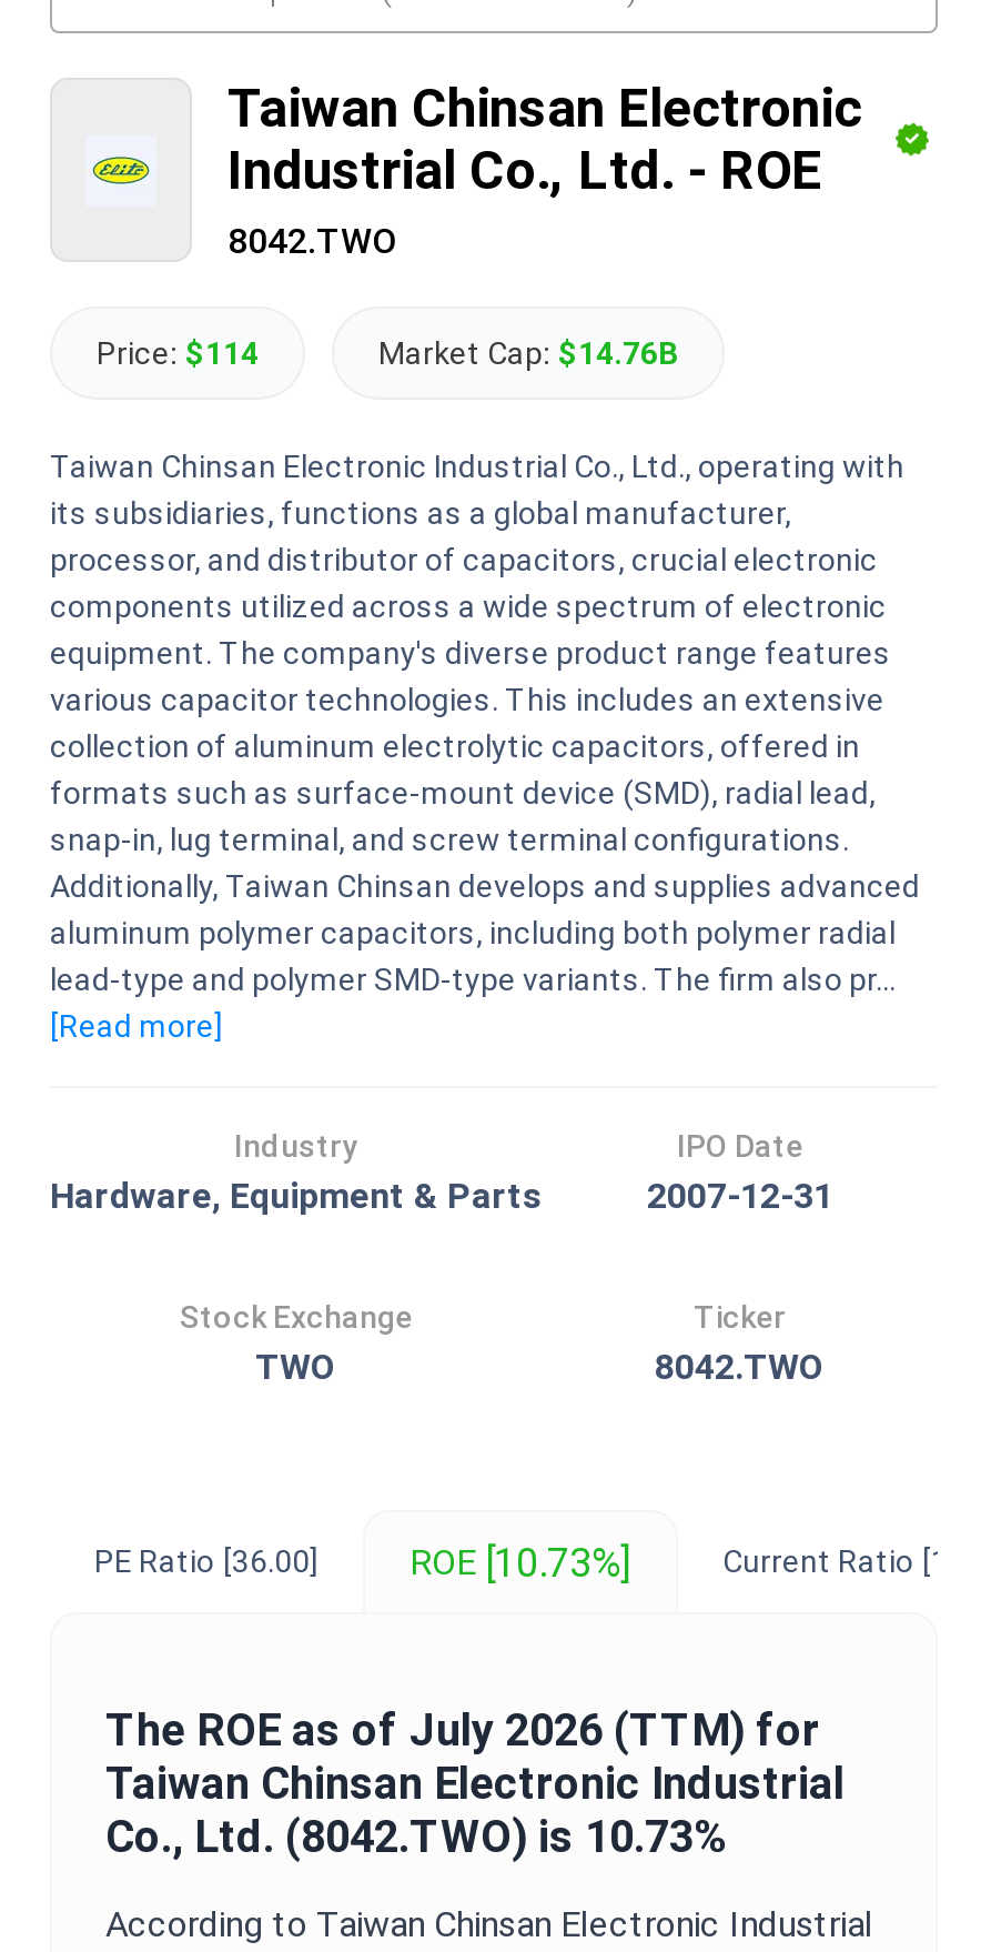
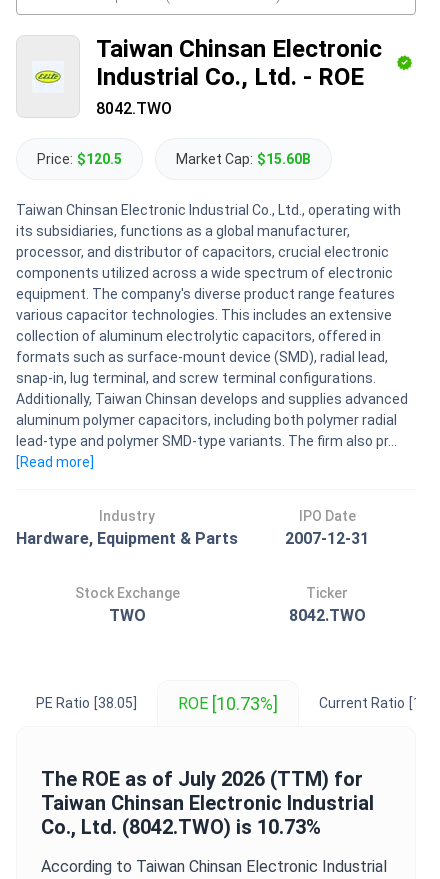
[97,335,259,371] Price: $114 -> [37,151,122,167] Price: $120.5
[378,335,678,371] Market Cap: $14.76B -> [176,151,311,167] Market Cap: $15.60B
[94,1543,318,1579] PE Ratio [36.00] -> [36,695,137,711] PE Ratio [38.05]

